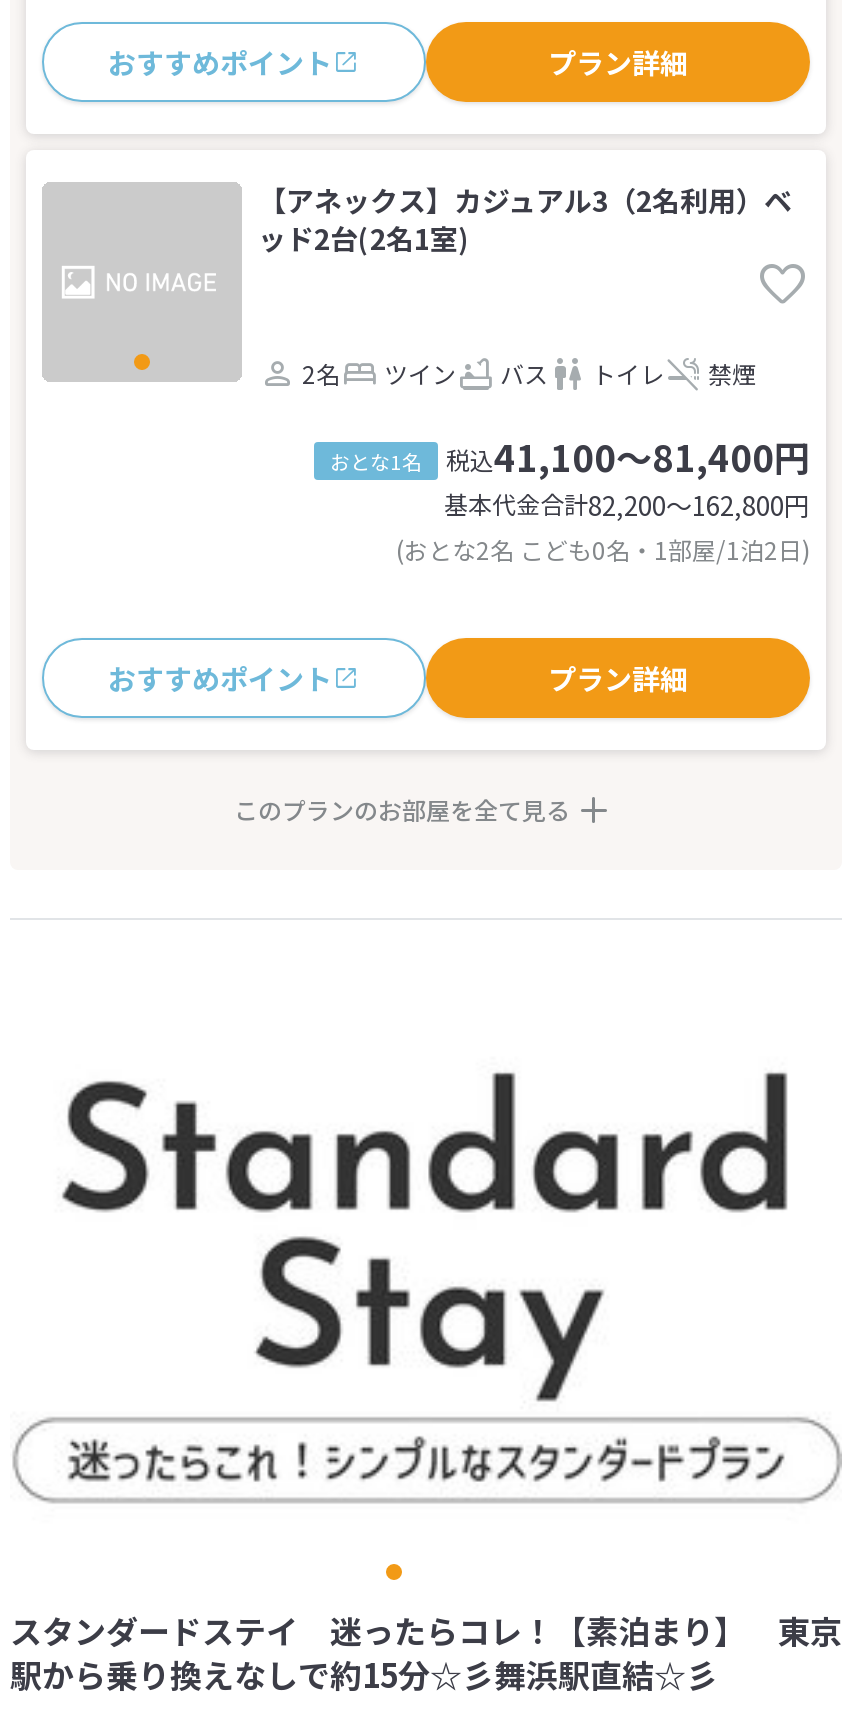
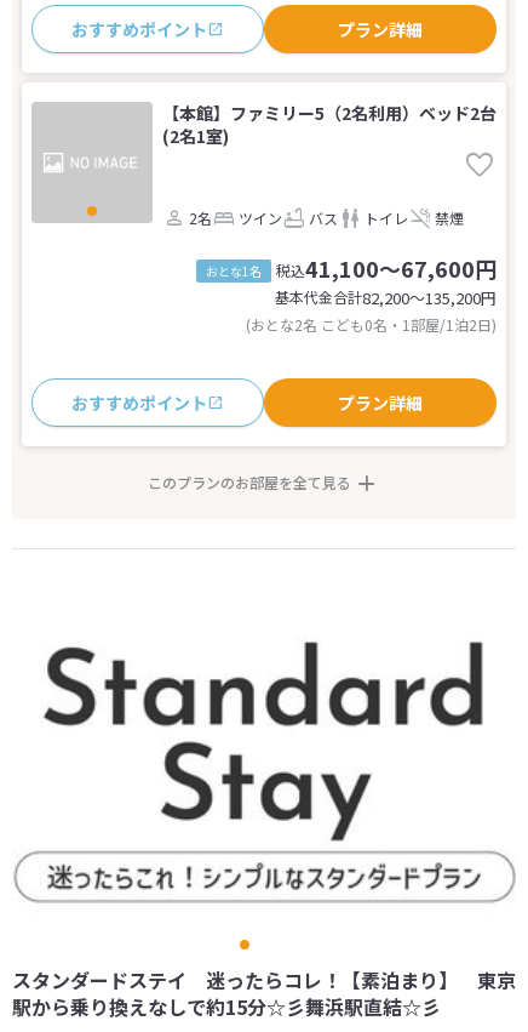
[258,180,792,258] 【アネックス】カジュアル3（2名利用）ベ | ッド2台(2名1室) -> [162,101,497,148] 【本館】ファミリー5（2名利用）ベッド2台 | (2名1室)
[330,430,810,482] おとな1名 税込41,100～81,400円 -> [206,252,497,284] おとな1名 税込41,100～67,600円
[444,486,810,524] 基本代金合計82,200〜162,800円 -> [275,286,497,309] 基本代金合計82,200〜135,200円

